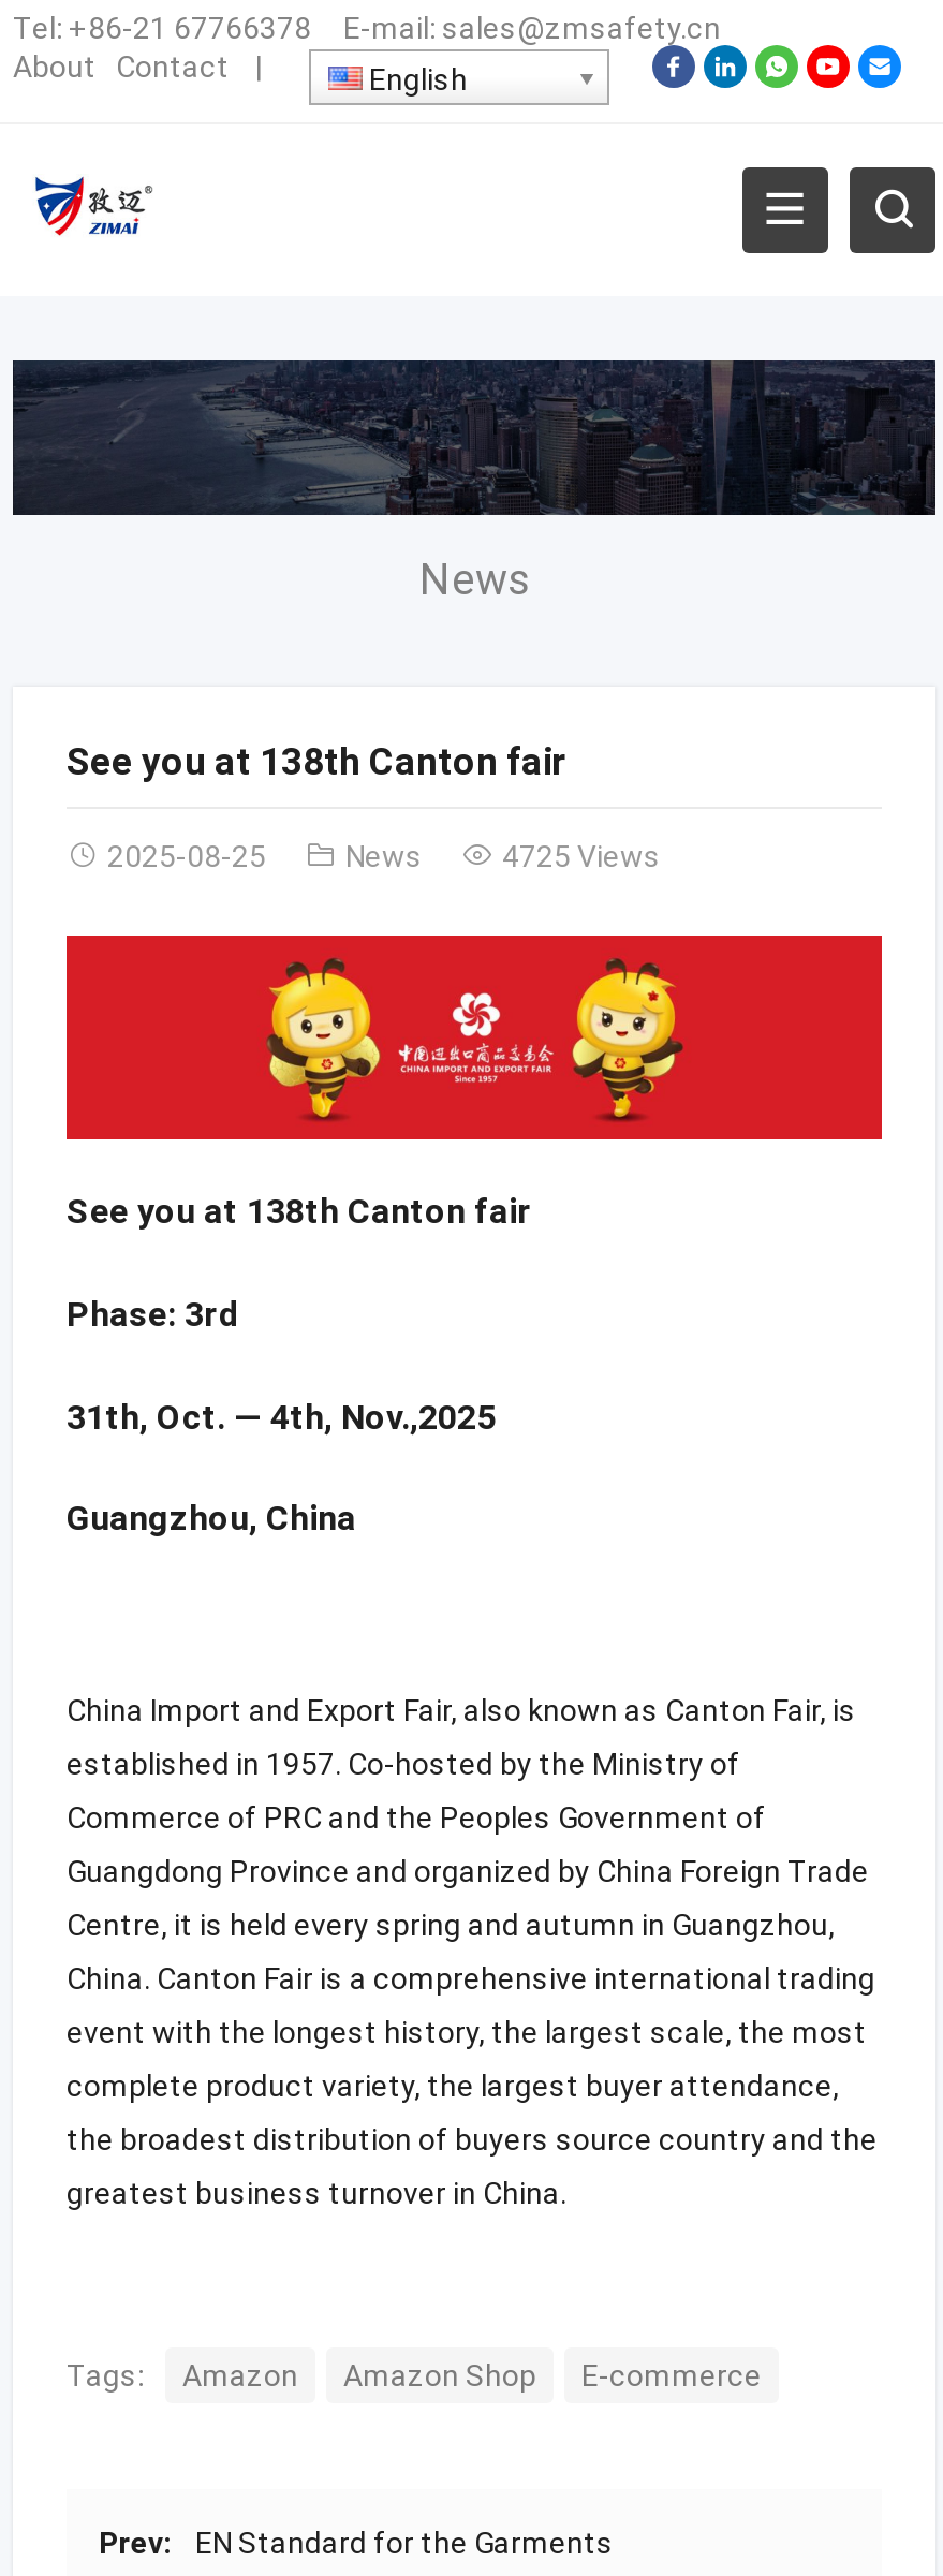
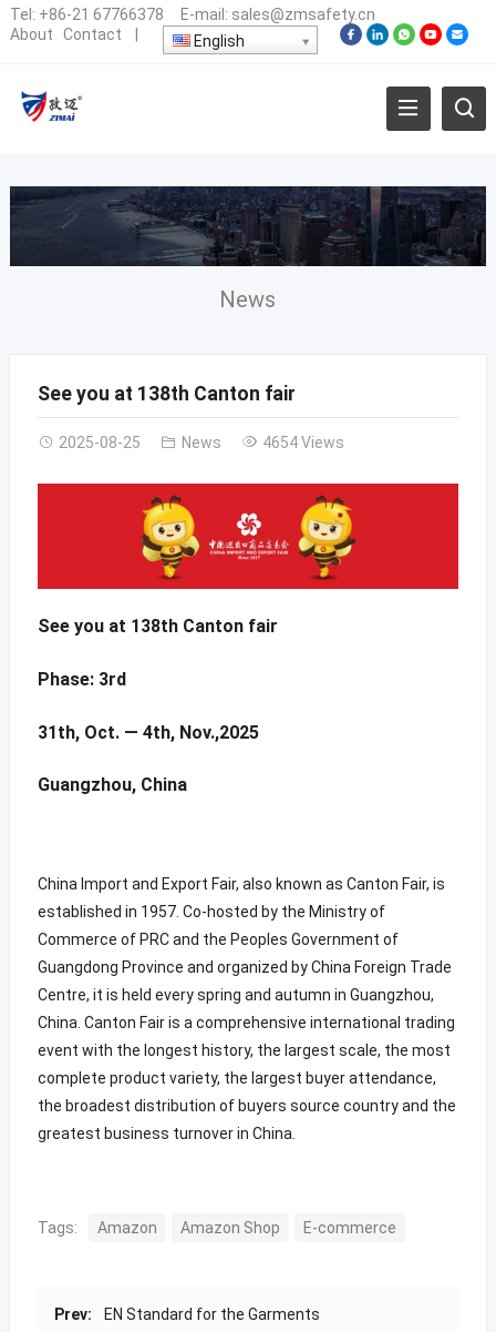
[502,839,661,873] 4725 Views -> [262,434,344,451] 4654 Views

